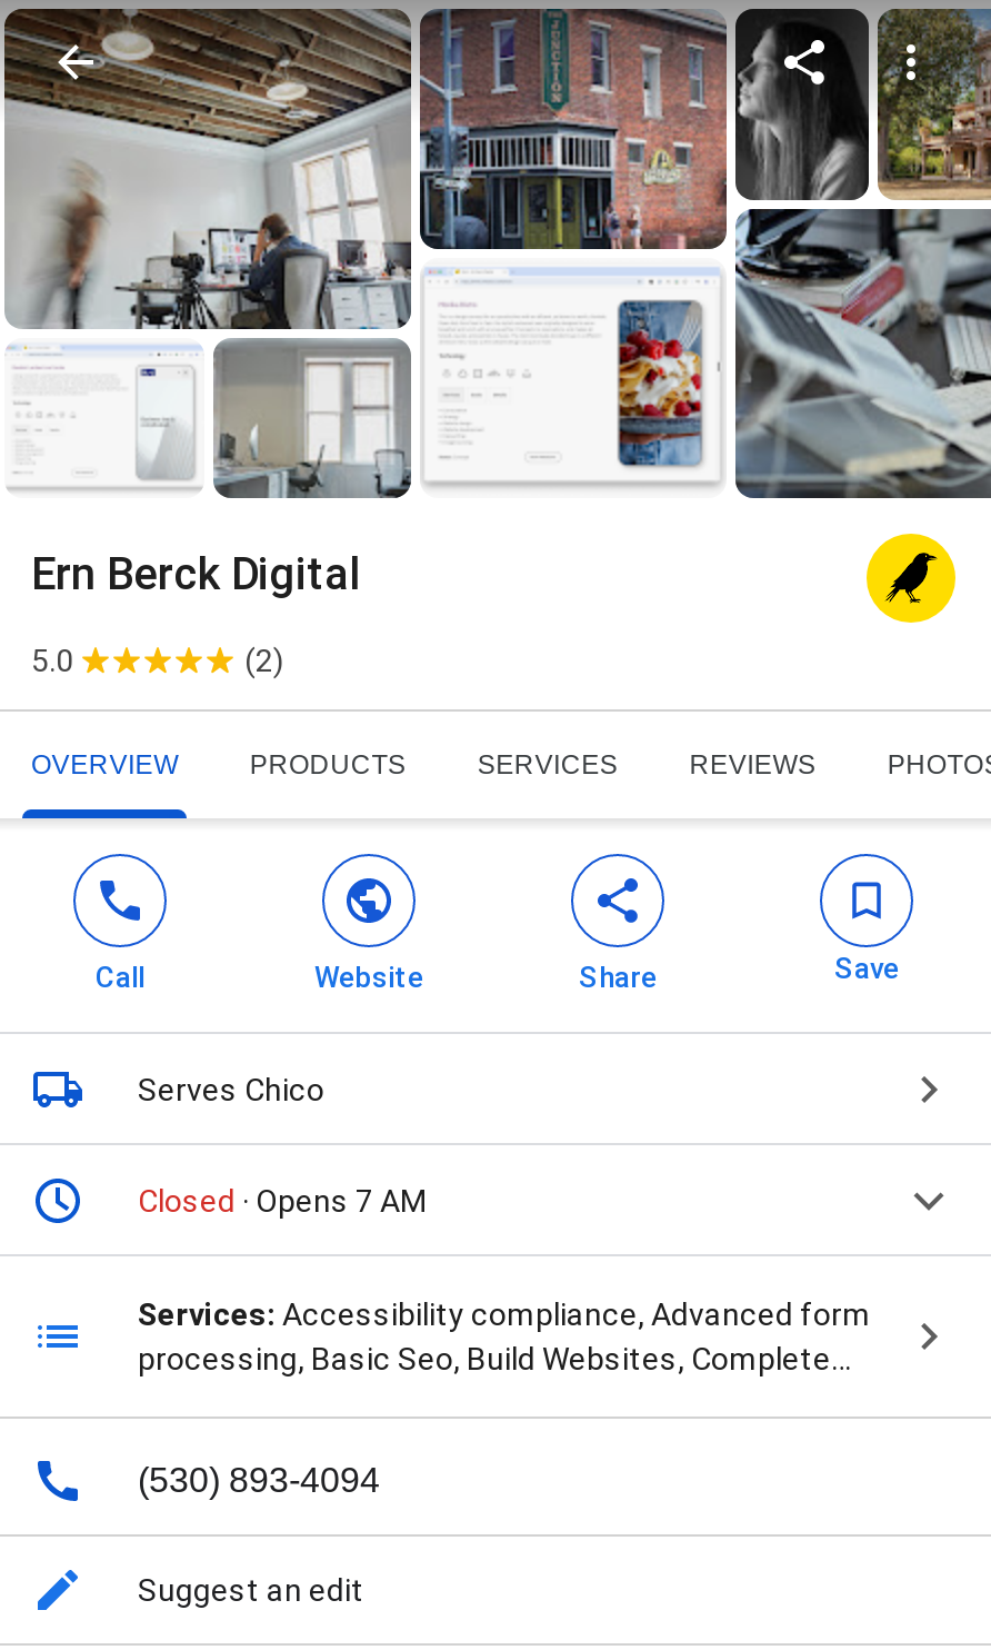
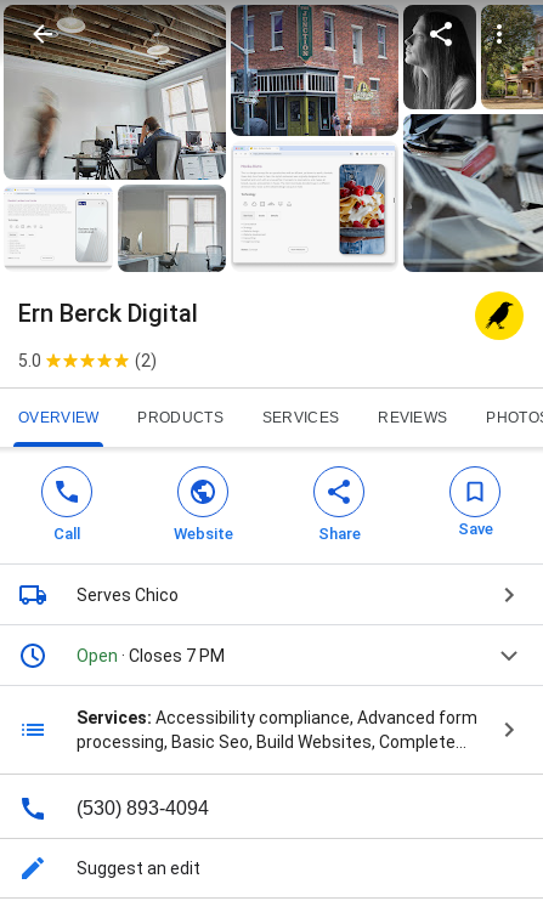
[138,1183,427,1219] Closed · Opens 7 AM -> [77,646,225,666] Open · Closes 7 PM

